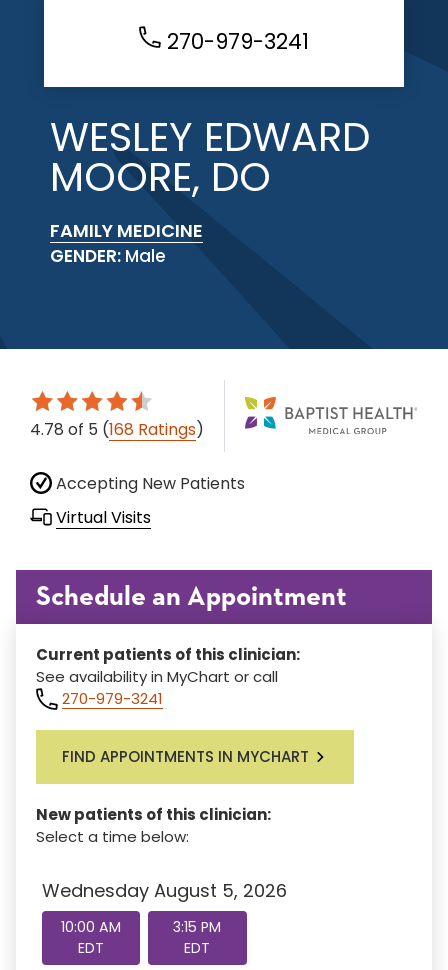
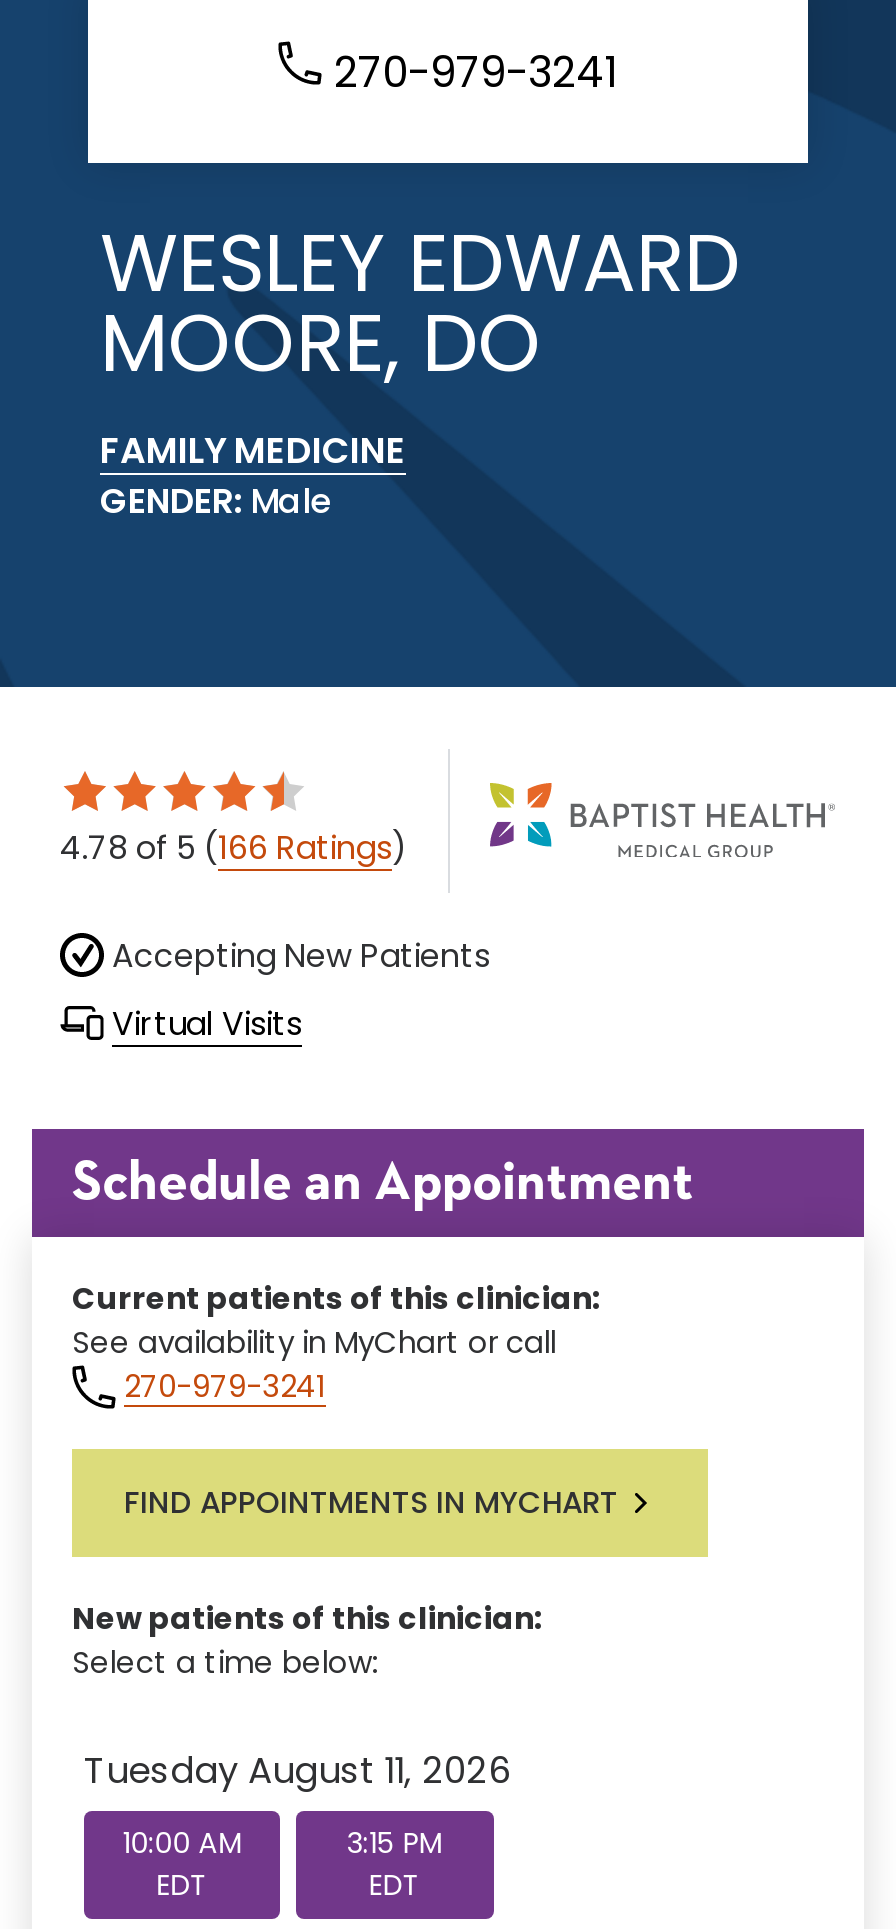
[30,418,204,441] 4.78 of 5 (168 Ratings) -> [60,825,408,871] 4.78 of 5 (166 Ratings)
[42,878,287,903] Wednesday August 5, 2026 -> [84,1745,510,1795] Tuesday August 11, 2026

